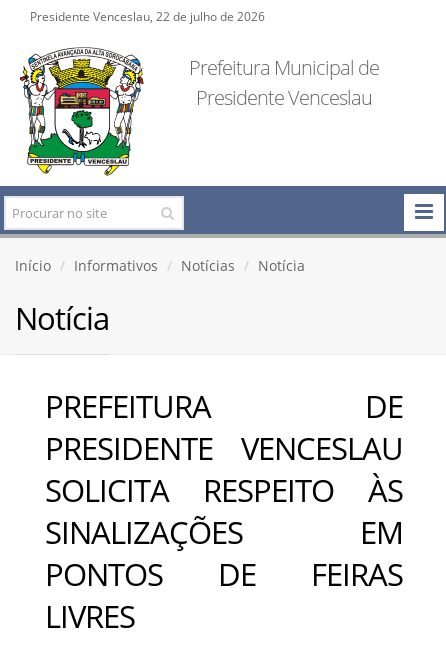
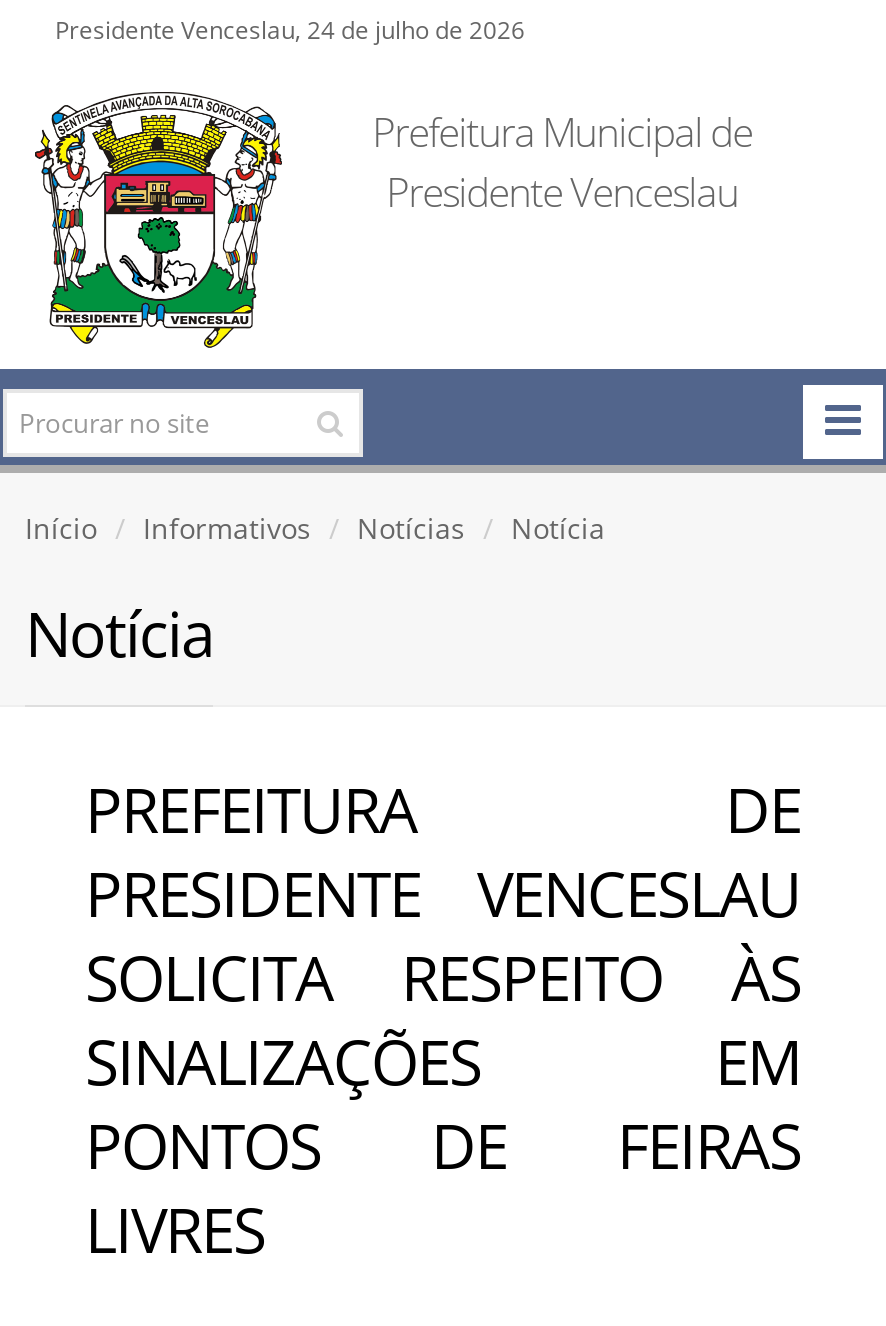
[30,8,265,24] Presidente Venceslau, 22 de julho de 2026 -> [55,13,525,45] Presidente Venceslau, 24 de julho de 2026

